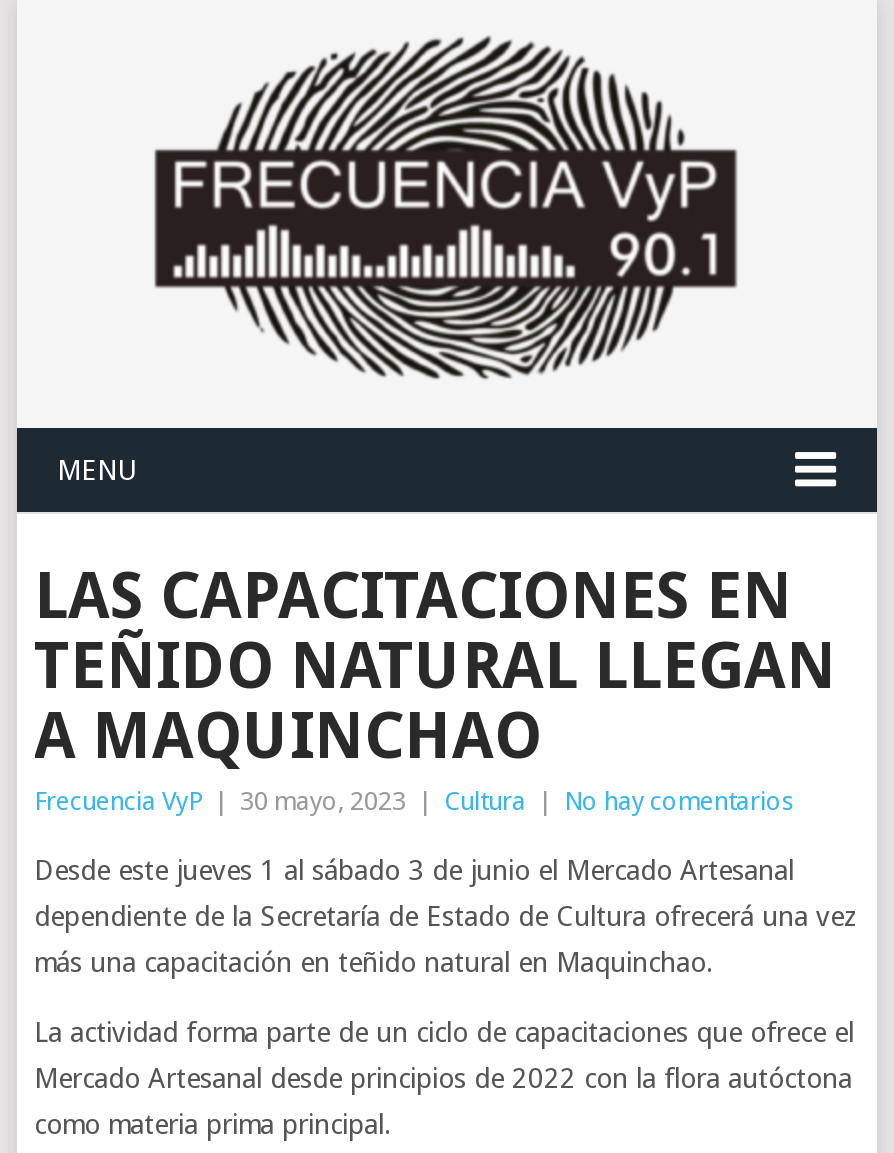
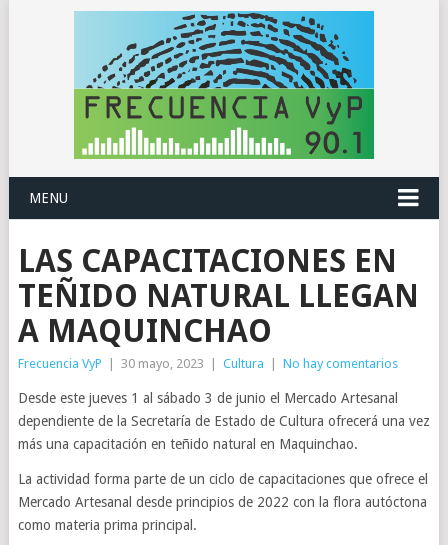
[147,34,747,392] [image] -> [73,10,375,160] [image]

